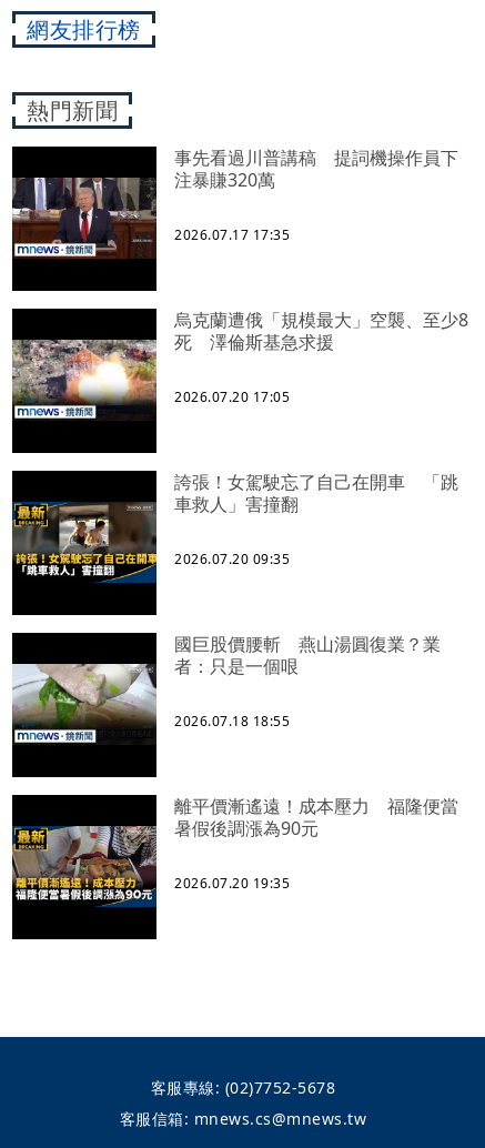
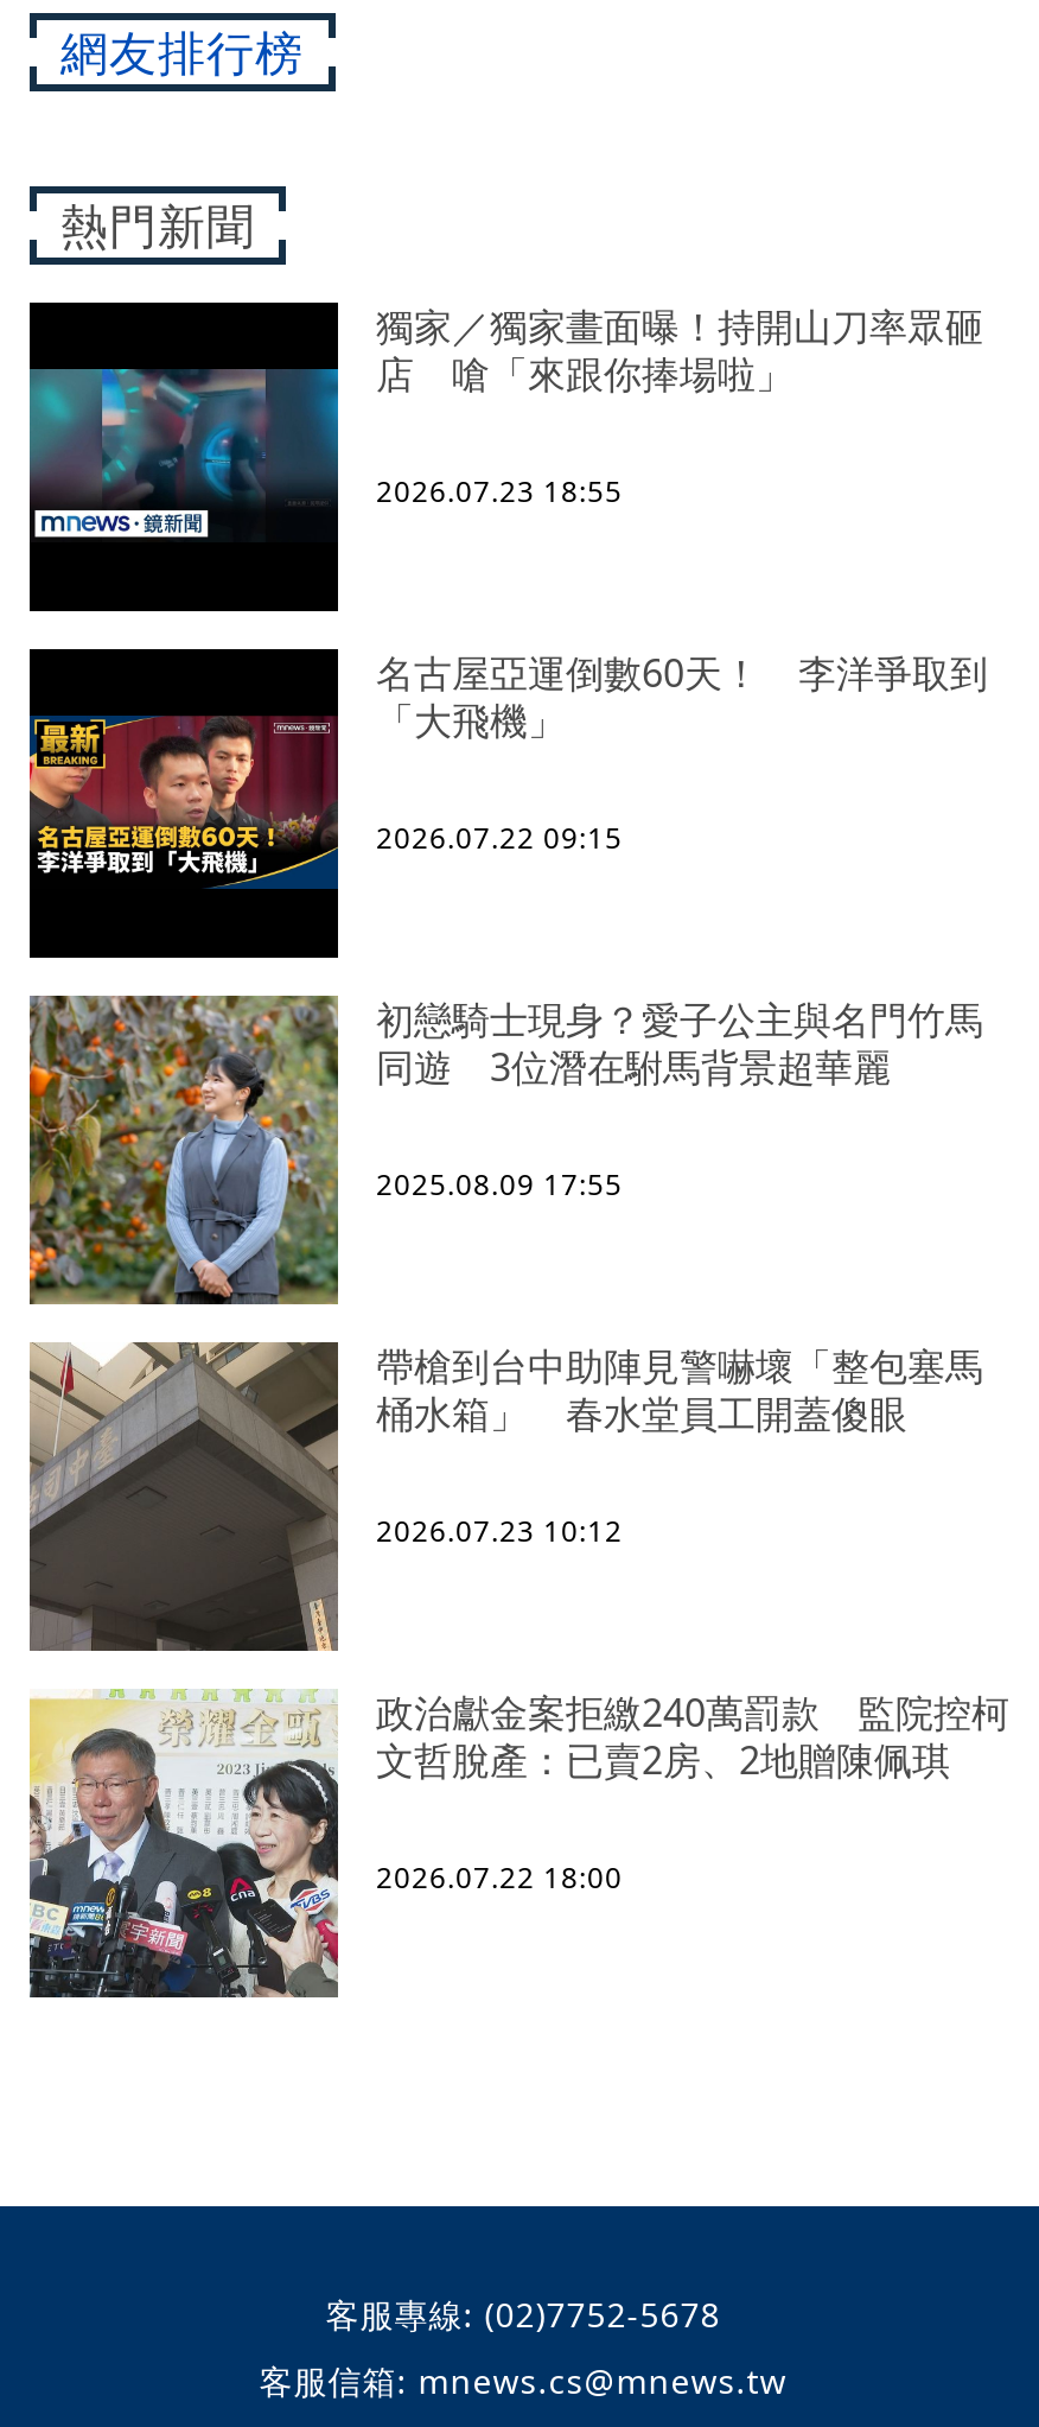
[11,145,458,259] [image] | 事先看過川普講稿 提詞機操作員下 | 注暴賺320萬 -> [27,300,983,540] [image] | 獨家／獨家畫面曝！持開山刀率眾砸 | 店 嗆「來跟你捧場啦」
[174,225,290,244] 2026.07.17 17:35 -> [376,471,623,511] 2026.07.23 18:55
[11,307,468,420] [image] | 烏克蘭遭俄「規模最大」空襲、至少8 | 死 澤倫斯基急求援 -> [27,646,988,889] [image] | 名古屋亞運倒數60天！ 李洋爭取到 | 「大飛機」
[174,387,290,406] 2026.07.20 17:05 -> [376,817,623,858] 2026.07.22 09:15
[11,469,458,616] [image] | 誇張！女駕駛忘了自己在開車 「跳 | 車救人」害撞翻 -> [27,993,983,1307] [image] | 初戀騎士現身？愛子公主與名門竹馬 | 同遊 3位潛在駙馬背景超華麗
[174,549,290,568] 2026.07.20 09:35 -> [376,1164,623,1204] 2025.08.09 17:55
[11,632,441,778] [image] | 國巨股價腰斬 燕山湯圓復業？業 | 者：只是一個哏 -> [27,1339,983,1653] [image] | 帶槍到台中助陣見警嚇壞「整包塞馬 | 桶水箱」 春水堂員工開蓋傻眼
[174,711,290,730] 2026.07.18 18:55 -> [376,1510,623,1551] 2026.07.23 10:12
[11,794,458,940] [image] | 離平價漸遙遠！成本壓力 福隆便當 | 暑假後調漲為90元 -> [27,1686,1009,2000] [image] | 政治獻金案拒繳240萬罰款 監院控柯 | 文哲脫產：已賣2房、2地贈陳佩琪
[174,874,290,892] 2026.07.20 19:35 -> [376,1857,623,1897] 2026.07.22 18:00

